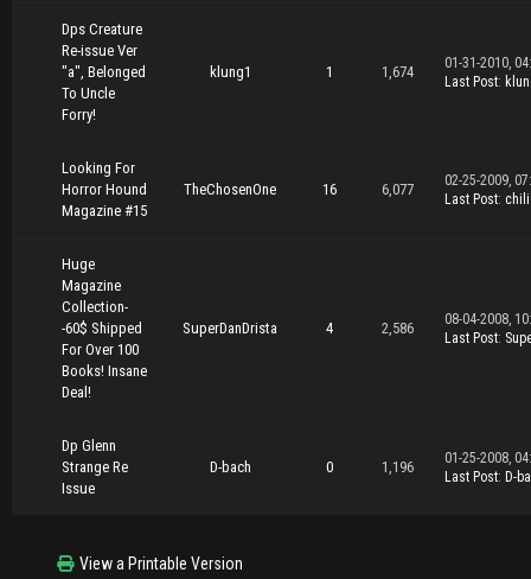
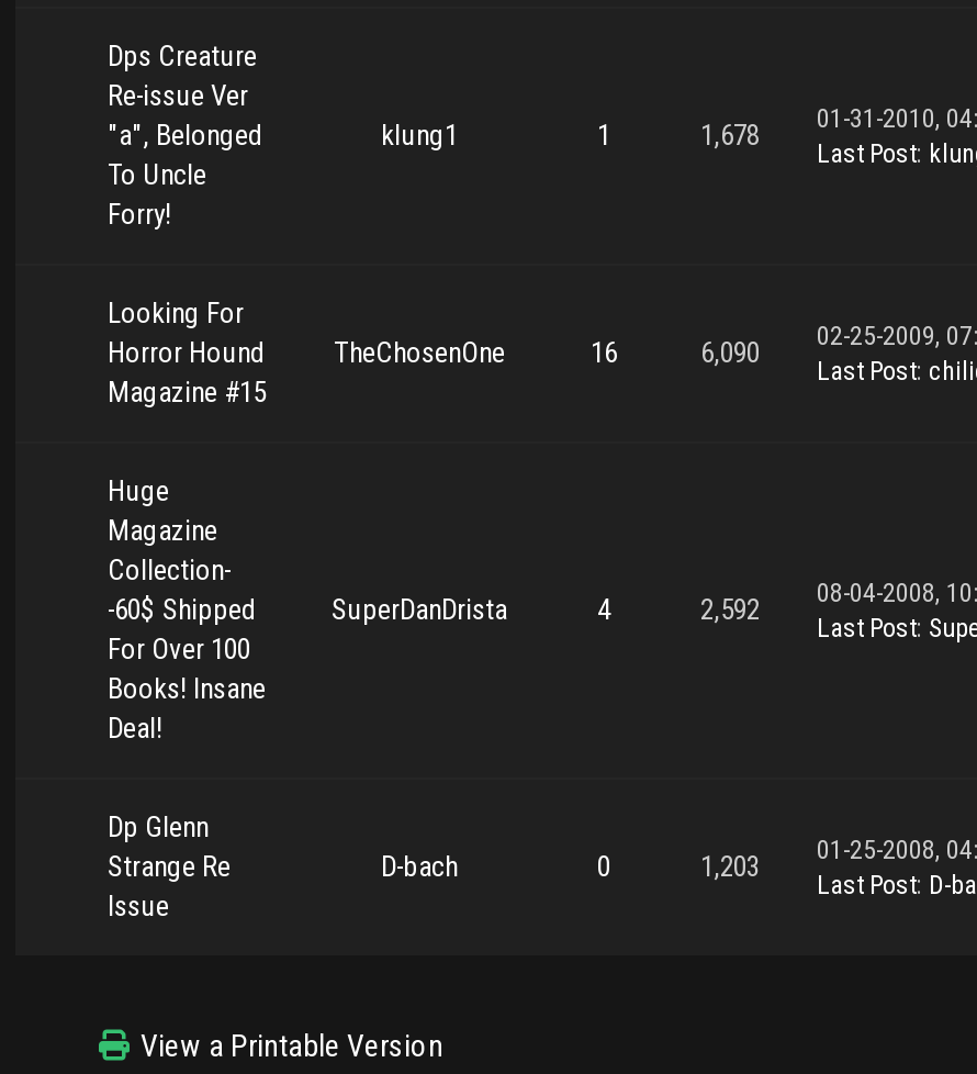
[382,63,414,81] 1,674 -> [700,119,760,152] 1,678
[382,180,414,198] 6,077 -> [700,336,760,369] 6,090
[382,319,414,337] 2,586 -> [700,593,760,626] 2,592
[382,458,414,476] 1,196 -> [700,850,760,883] 1,203

